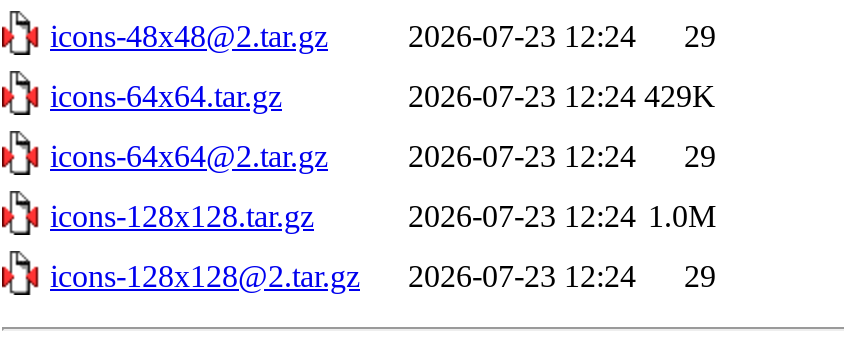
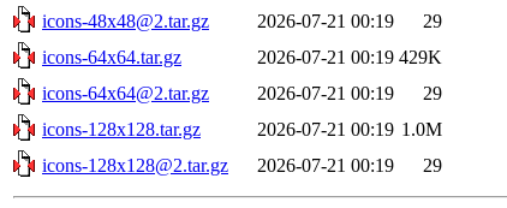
[408,19,716,53] 2026-07-23 12:24 29 -> [257,11,442,31] 2026-07-21 00:19 29
[408,79,716,113] 2026-07-23 12:24 429K -> [257,47,442,67] 2026-07-21 00:19 429K
[408,139,716,173] 2026-07-23 12:24 29 -> [257,83,442,103] 2026-07-21 00:19 29
[408,199,716,233] 2026-07-23 12:24 1.0M -> [257,119,442,139] 2026-07-21 00:19 1.0M
[50,259,716,293] icons-128x128@2.tar.gz 2026-07-23 12:24 29 -> [42,155,442,175] icons-128x128@2.tar.gz 2026-07-21 00:19 29

